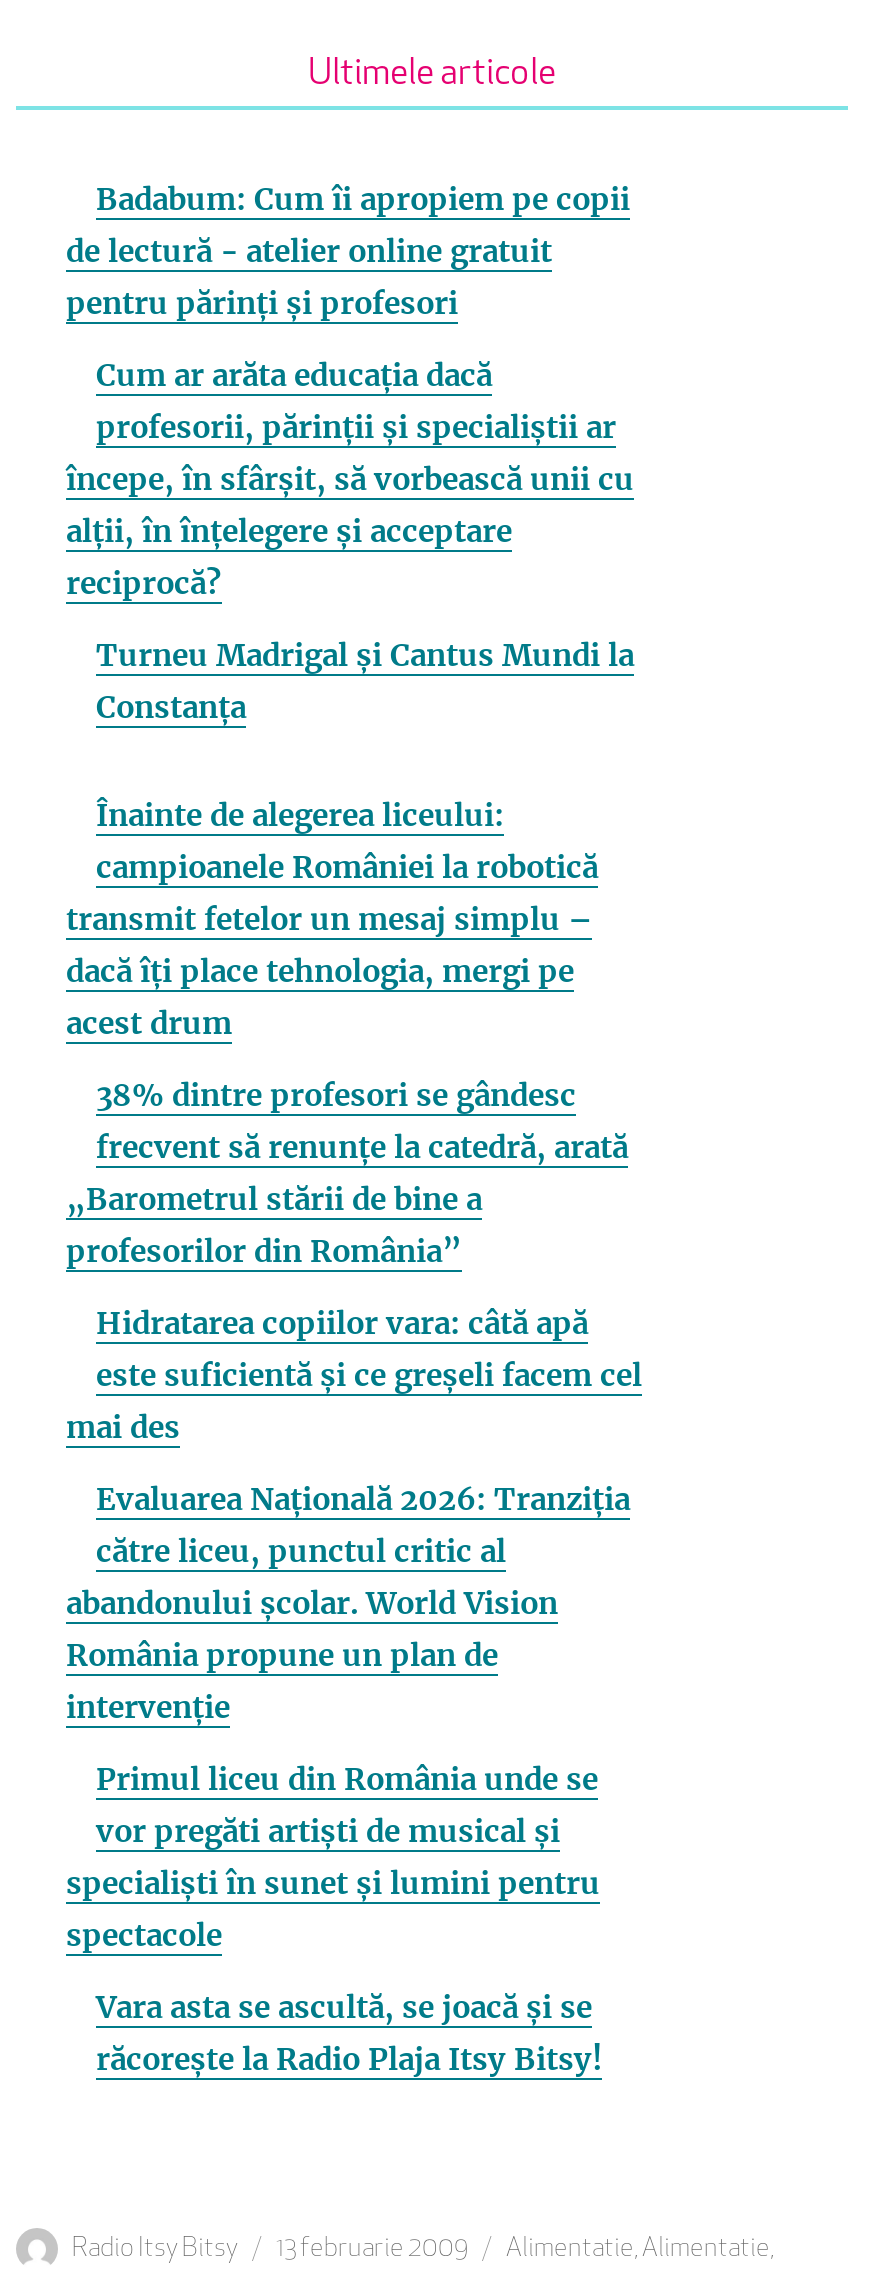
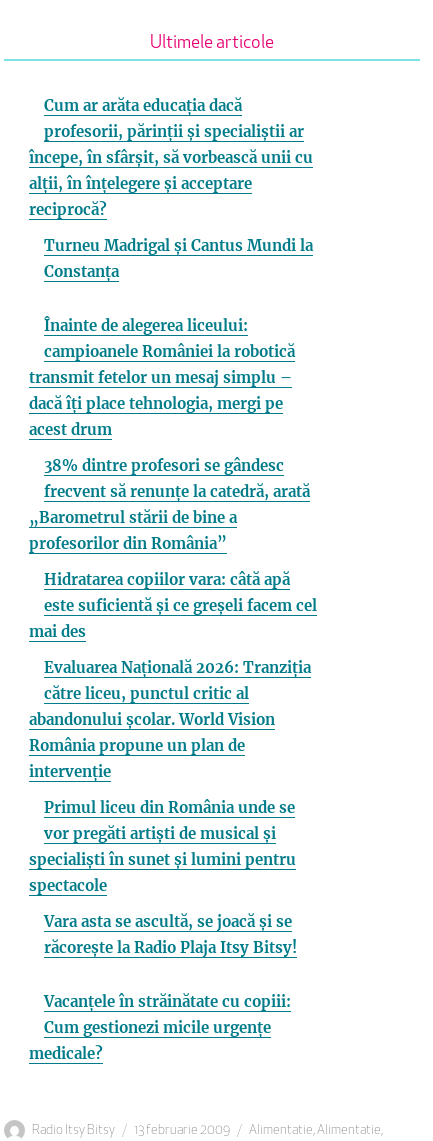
[66,181,630,323] Badabum: Cum îi apropiem pe copii | de lectură - atelier online gratuit | pentru părinți și profesori -> none
moved [66,357,642,2079] -> [29,96,317,957]: Cum ar arăta educația dacă | profesorii, părinții și specialiștii ar | începe, în sfârșit, să vorbească unii cu | ... | Vara asta se ascultă, se joacă și se | răcorește la Radio Plaja Itsy Bitsy!
none -> [29,992,291,1063] Vacanțele în străinătate cu copiii: | Cum gestionezi micile urgențe | medicale?

